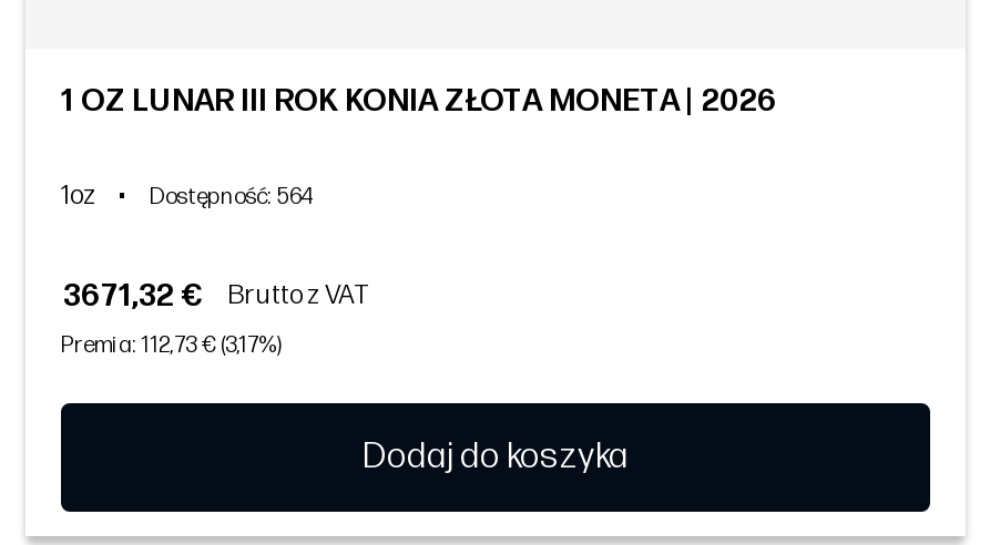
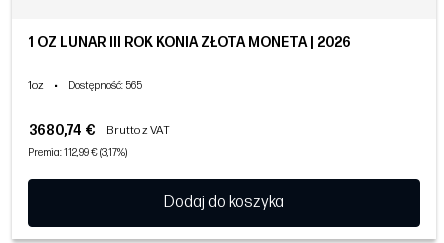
[61,180,314,213] 1oz • Dostępność: 564 -> [28,78,142,93] 1oz • Dostępność: 565
[63,277,369,315] 3671,32 € Brutto z VAT -> [29,122,170,139] 3680,74 € Brutto z VAT
[61,333,280,359] Premia: 112,73 € (3,17%) -> [28,147,127,159] Premia: 112,99 € (3,17%)

